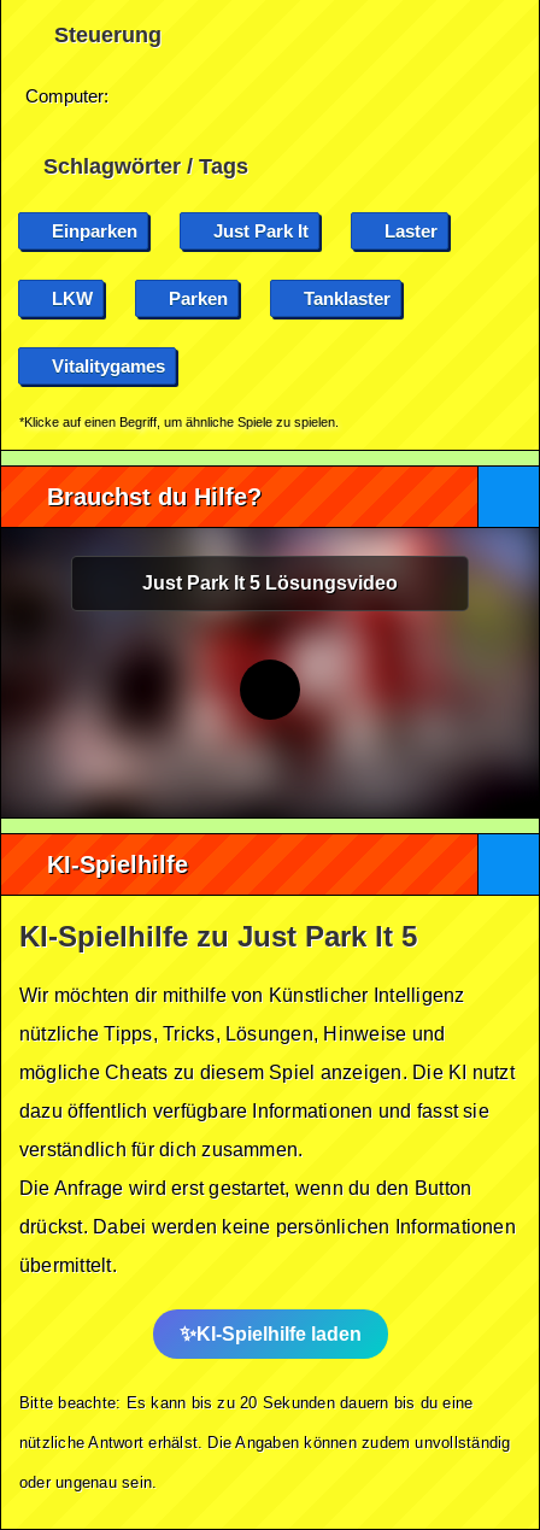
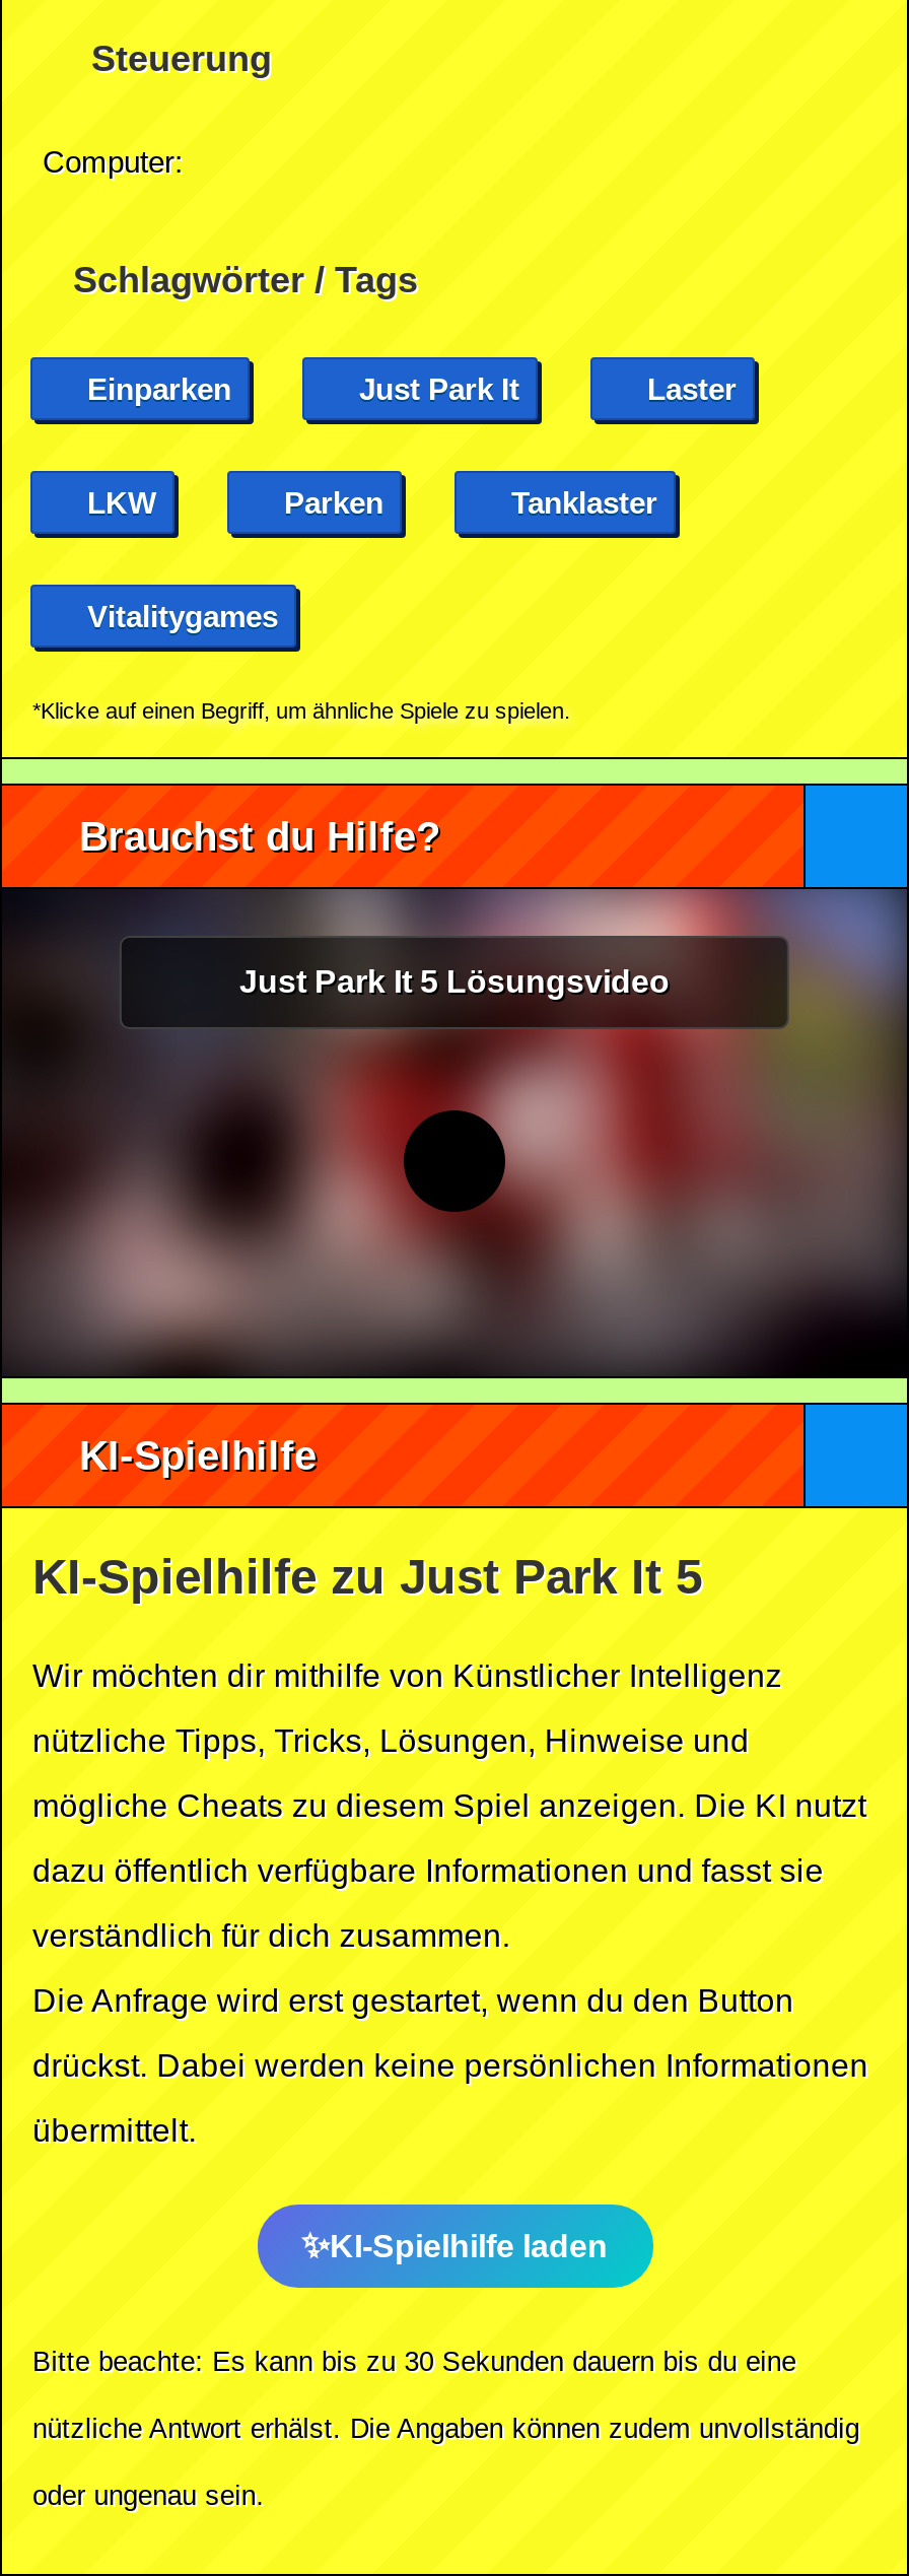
[19,1394,473,1412] Bitte beachte: Es kann bis zu 20 Sekunden dauern bis du eine -> [32,2347,796,2377] Bitte beachte: Es kann bis zu 30 Sekunden dauern bis du eine

